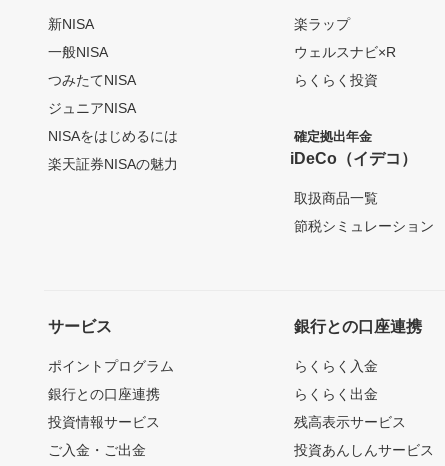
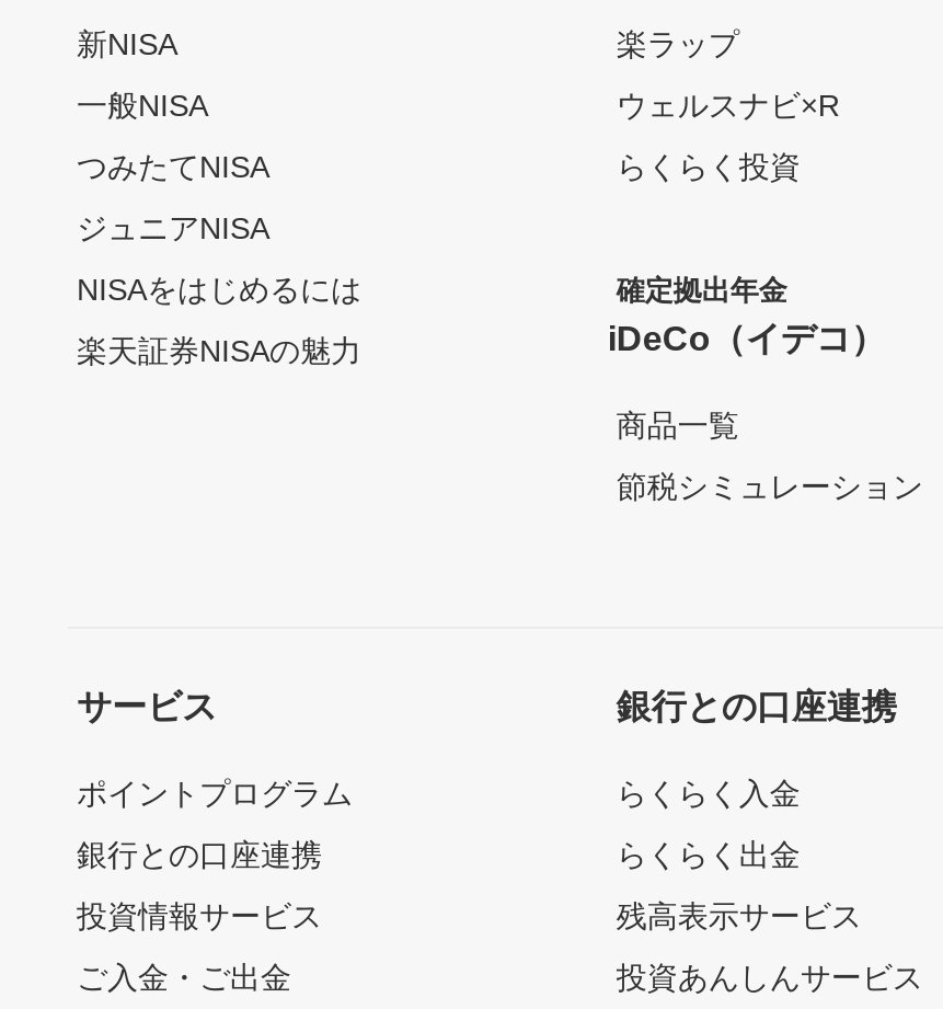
[294,190,378,206] 取扱商品一覧 -> [616,407,739,442] 商品一覧

